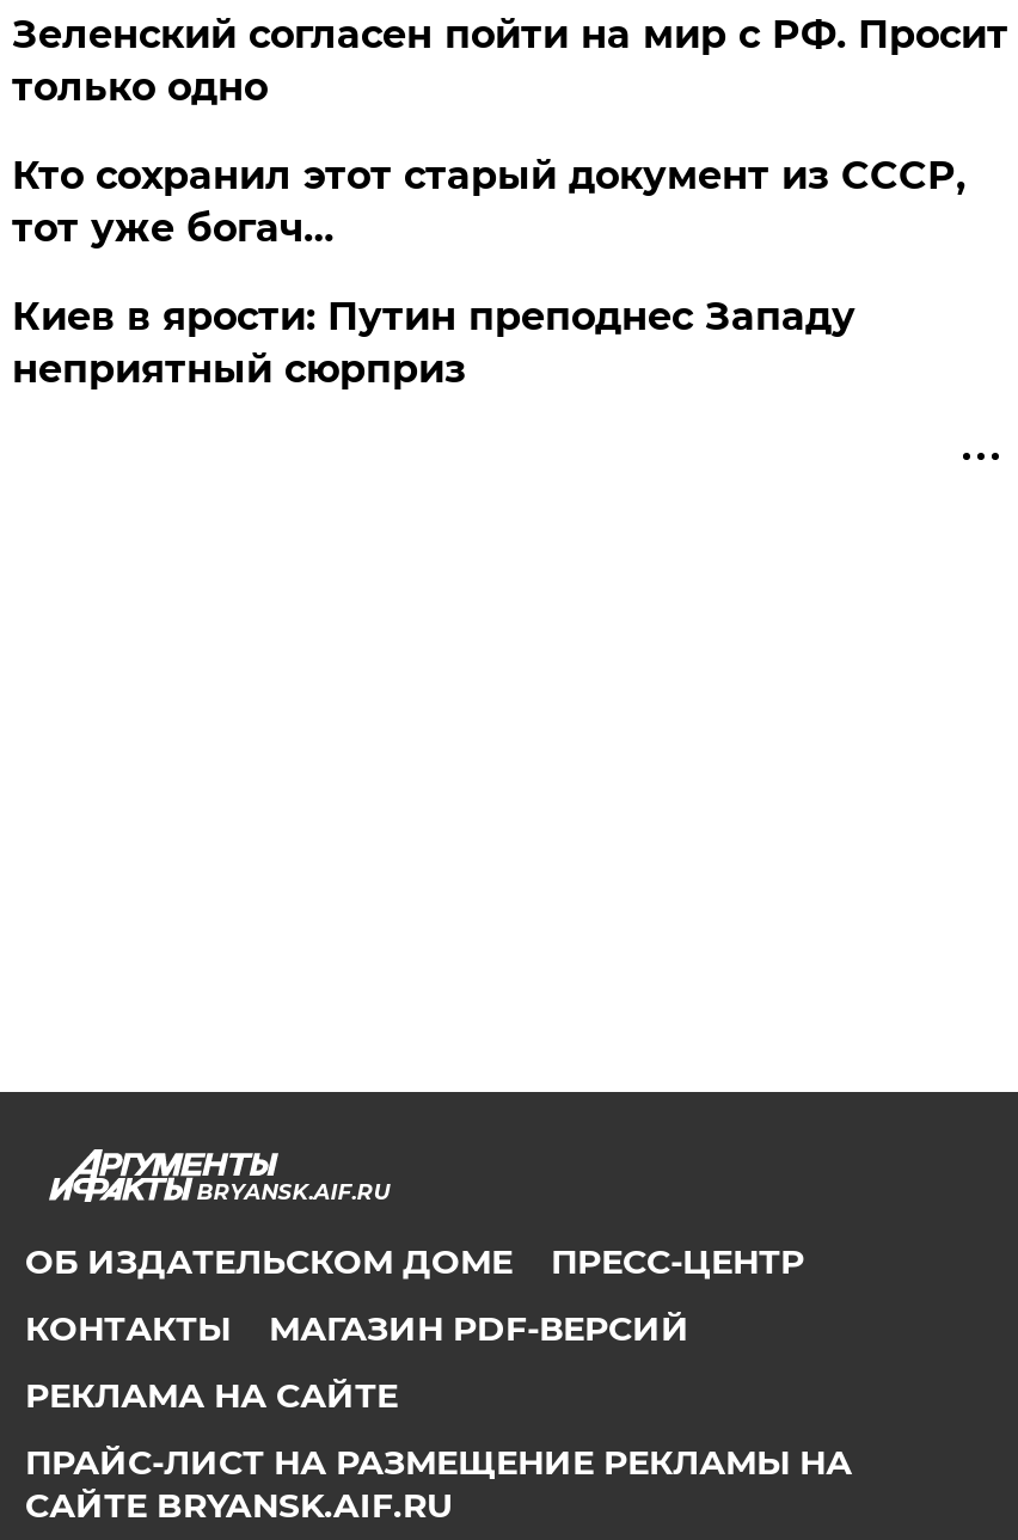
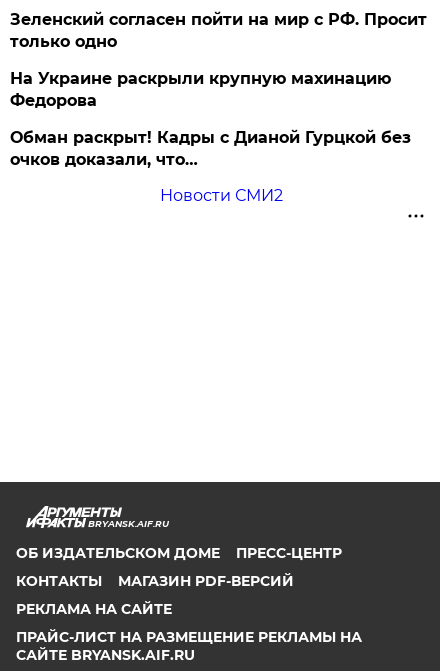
[12,153,965,392] Кто сохранил этот старый документ из СССР, | тот уже богач… | Киев в ярости: Путин преподнес Западу | неприятный сюрприз -> [10,69,411,205] На Украине раскрыли крупную махинацию | Федорова | Обман раскрыт! Кадры с Дианой Гурцкой без | очков доказали, что… | Новости СМИ2

